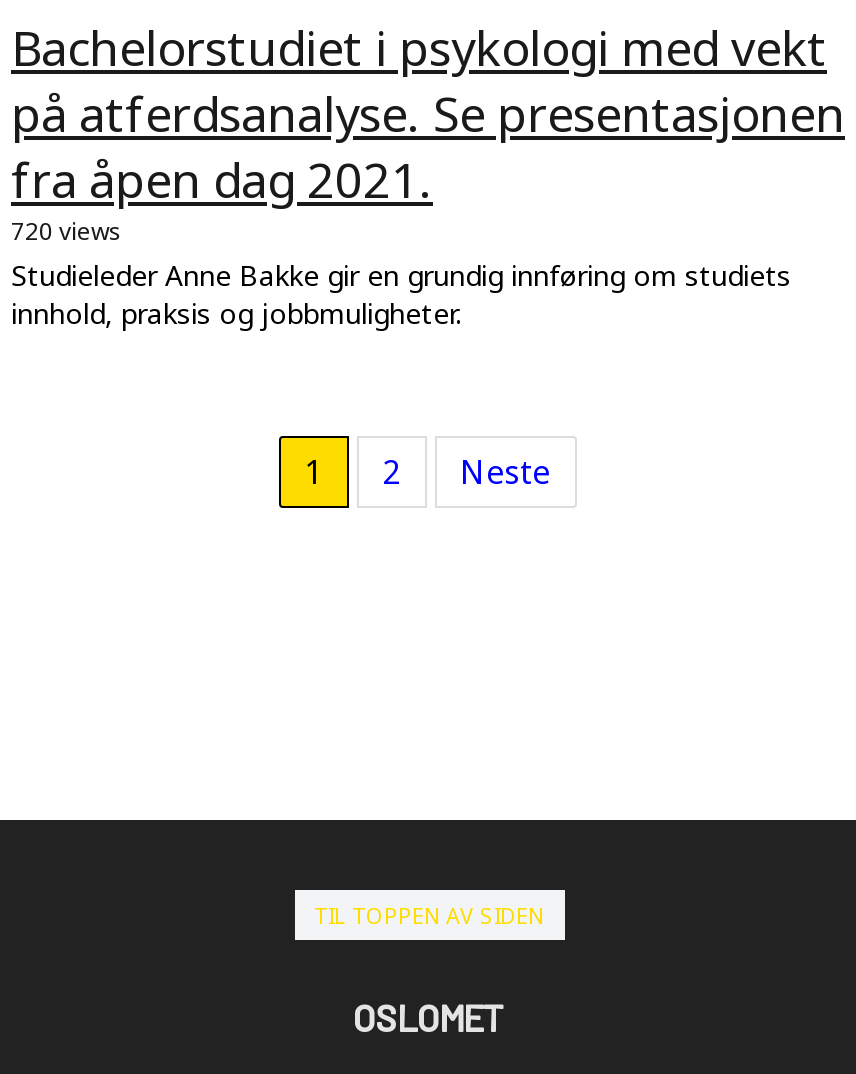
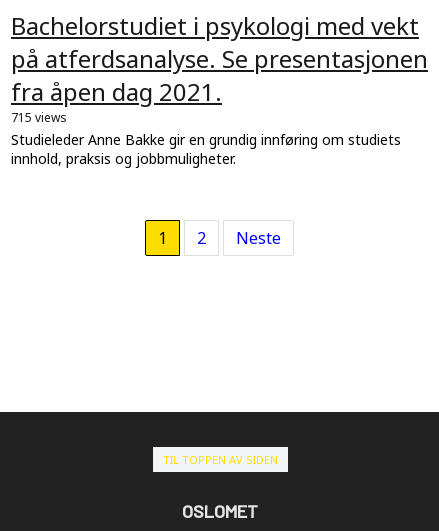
[11,214,123,248] 720 views -> [11,109,67,126] 715 views

